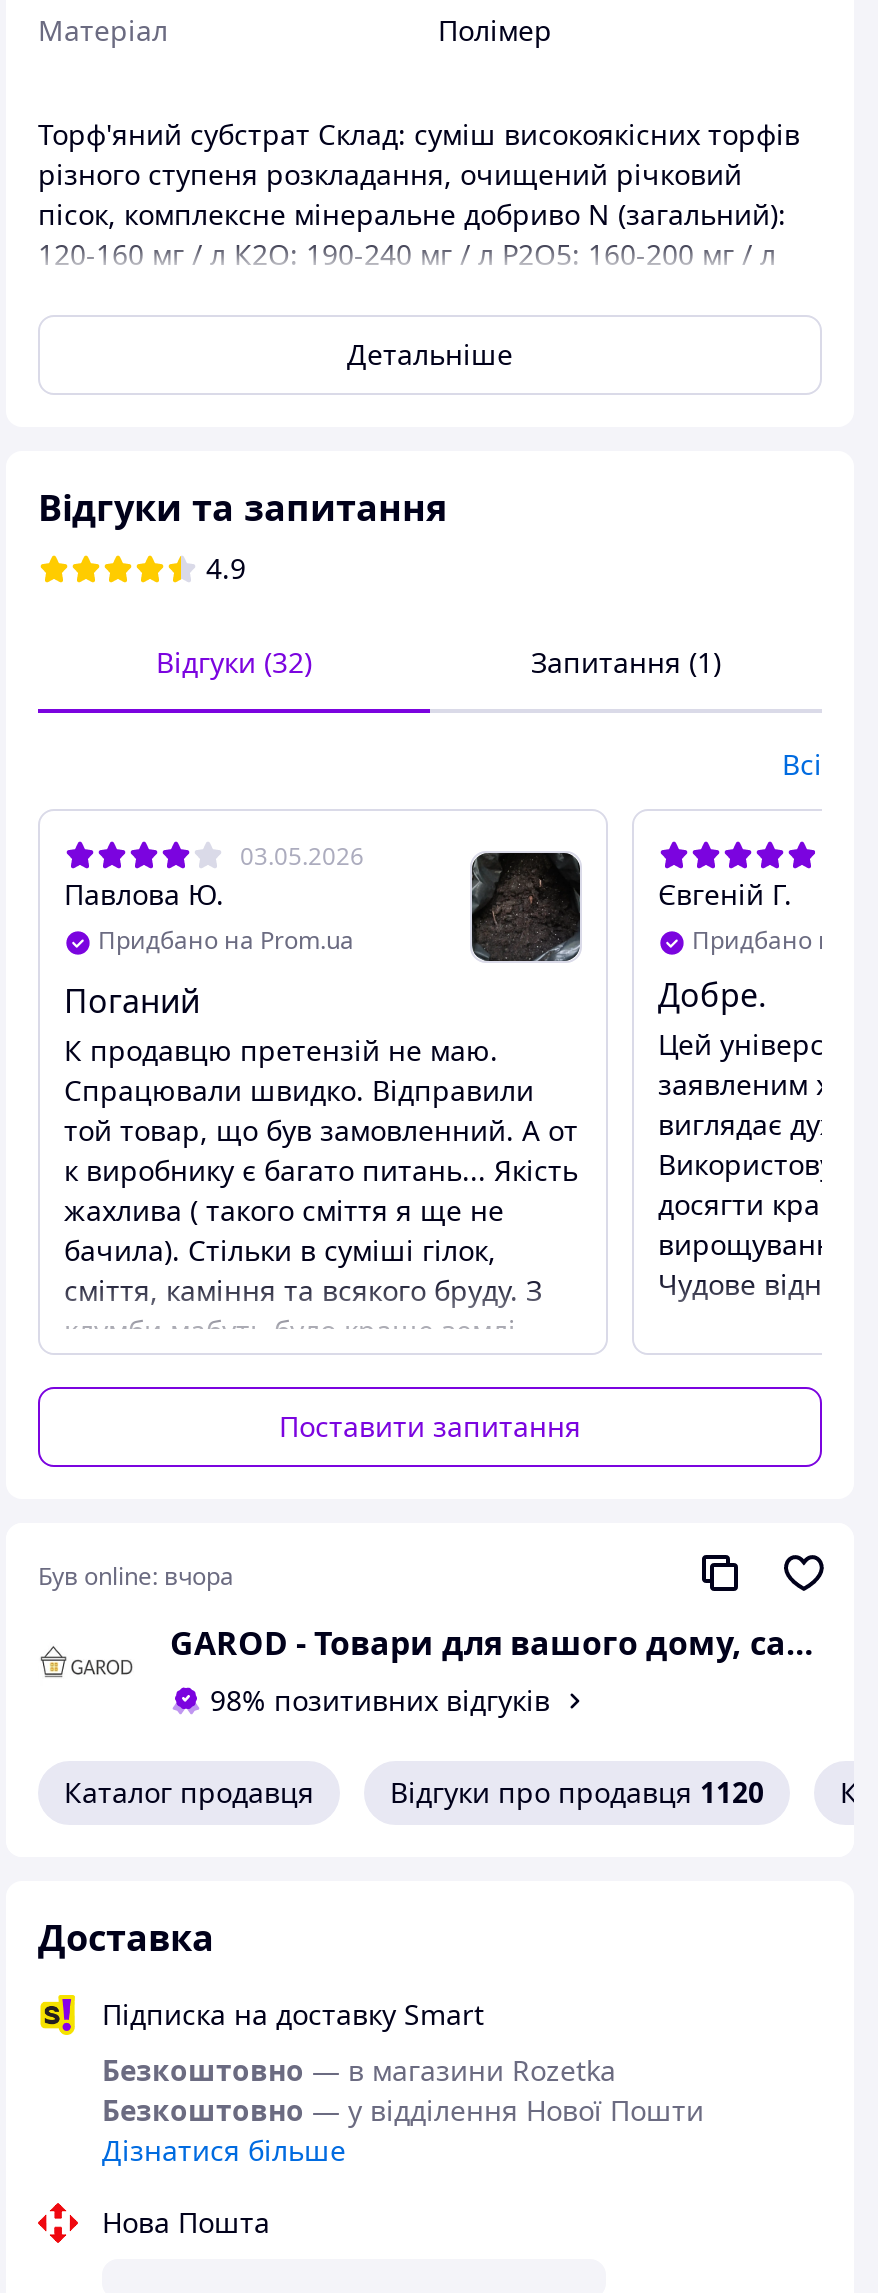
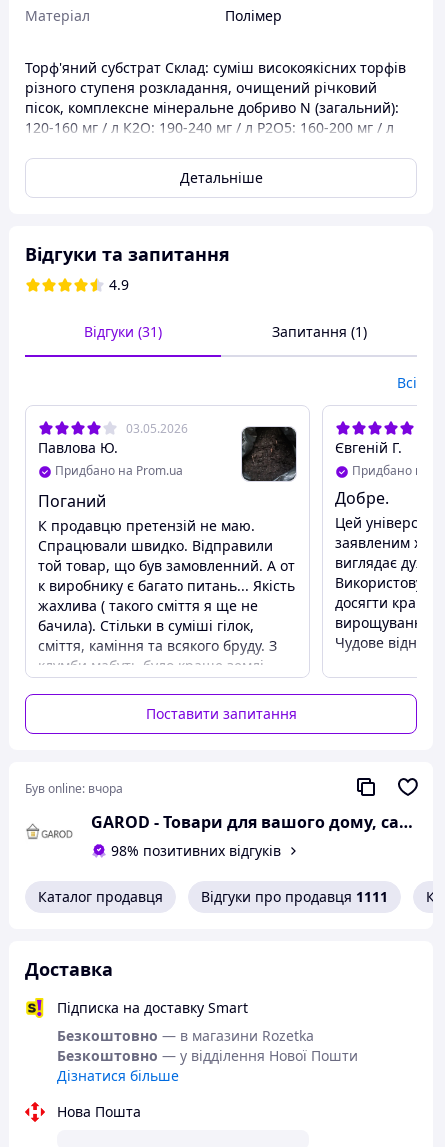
[156,643,312,681] Відгуки (32) -> [84,322,162,341] Відгуки (31)
[390,1773,764,1811] Відгуки про продавця 1120 -> [201,887,388,906] Відгуки про продавця 1111

